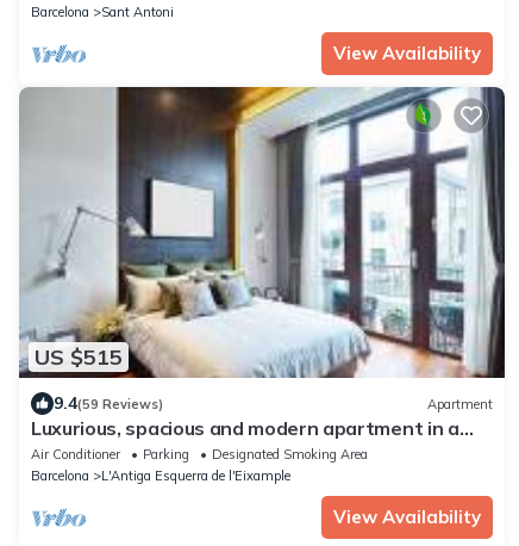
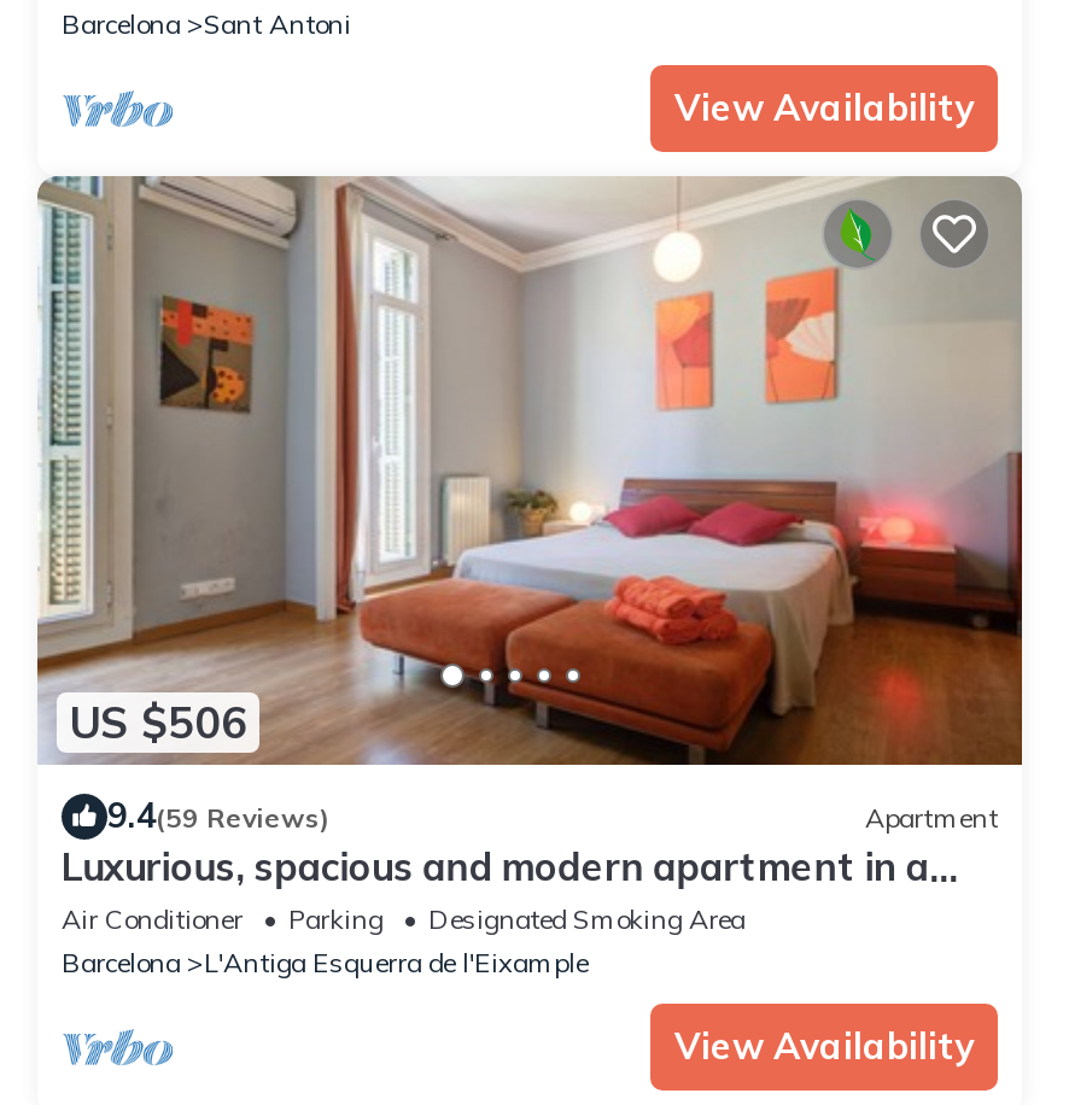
[19,86,506,379] [image] | US $515 -> [35,174,1024,767] [image] | US $506

